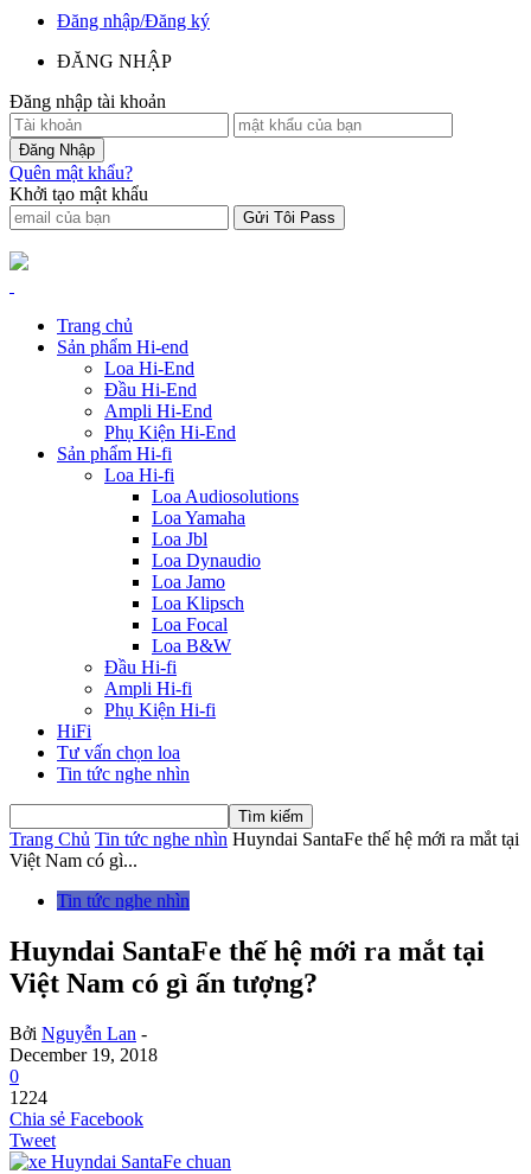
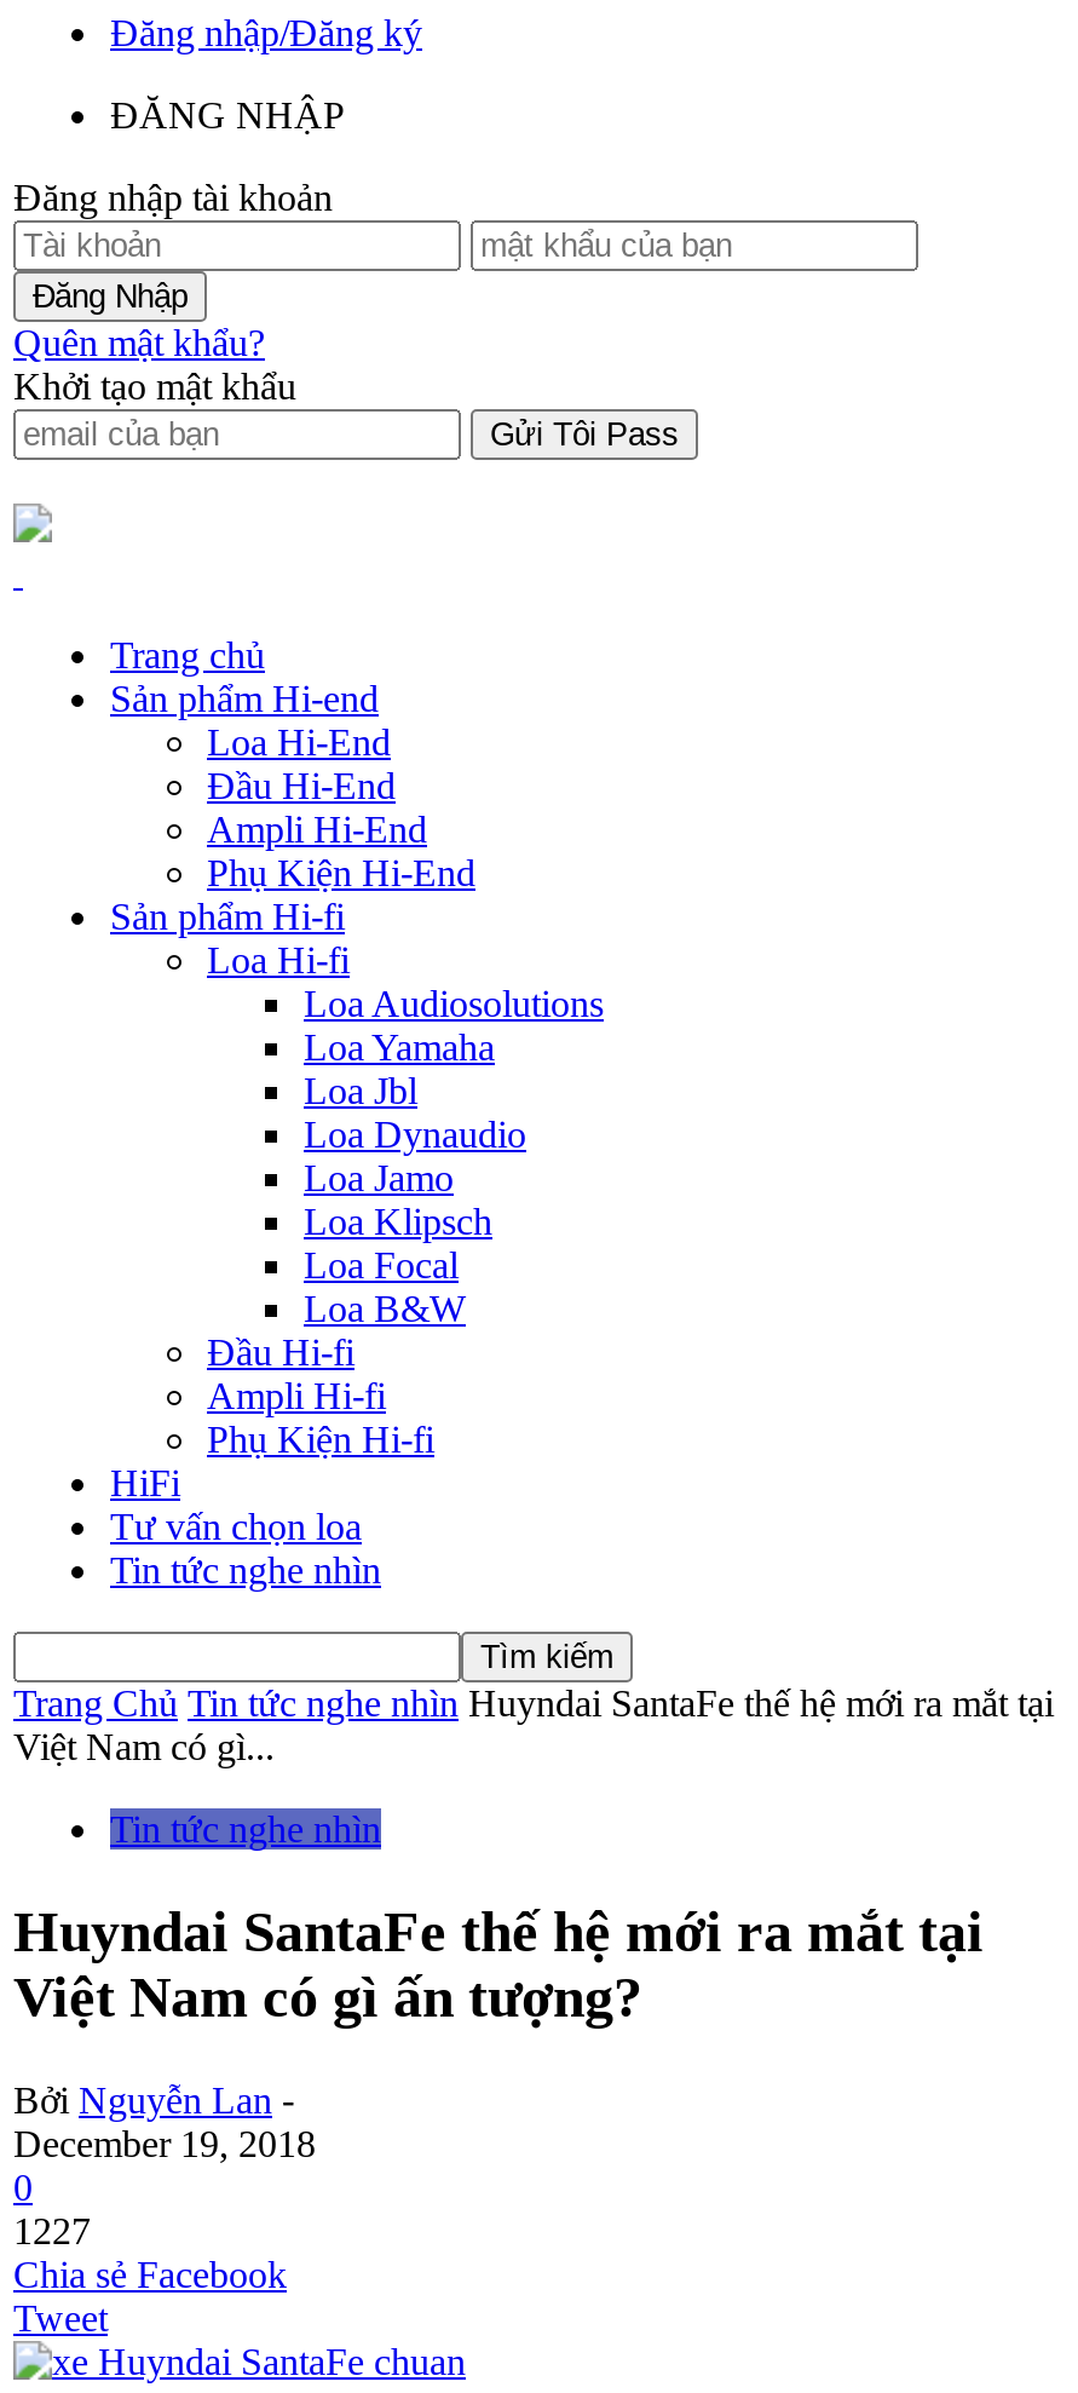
[9,1087,47,1107] 1224 -> [13,2210,91,2251] 1227

